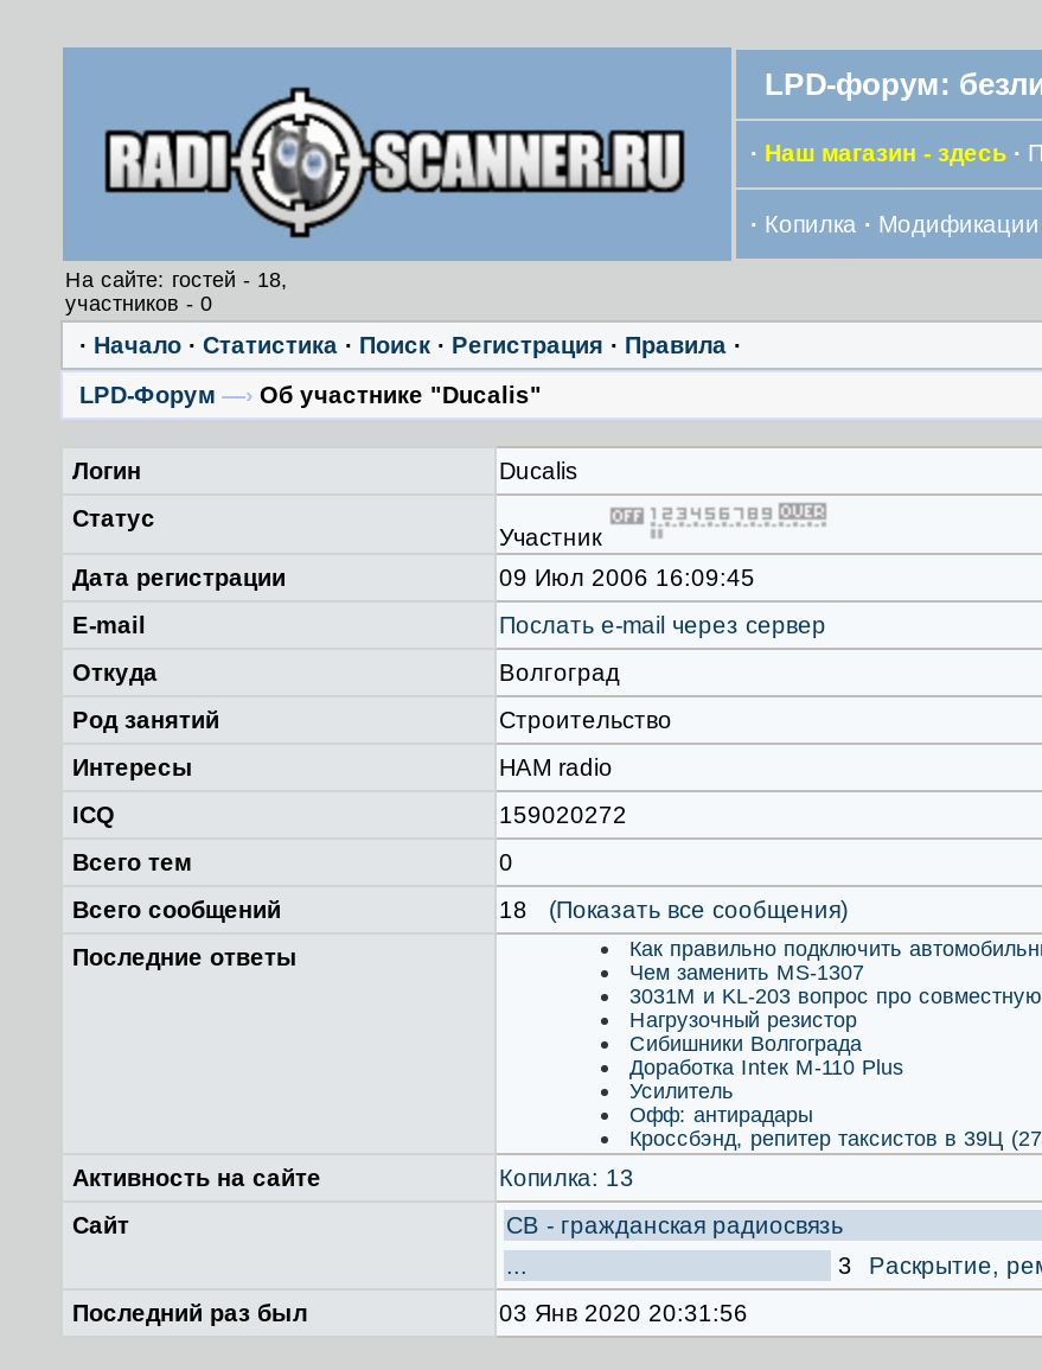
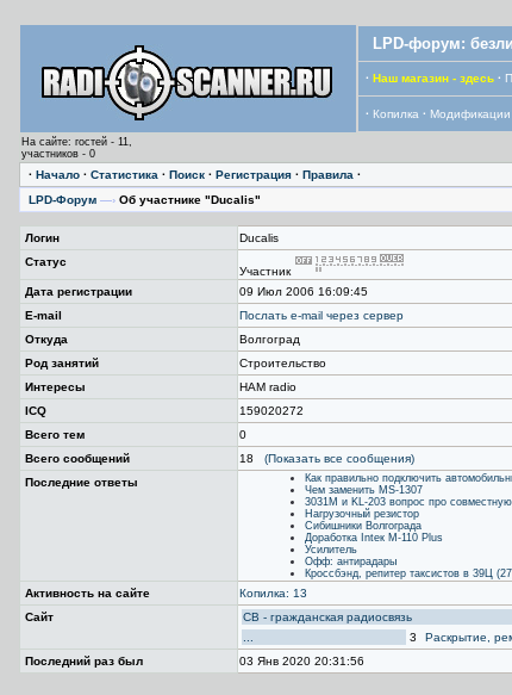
[65,268,288,292] На сайте: гостей - 18, -> [21,136,132,148] На сайте: гостей - 11,

